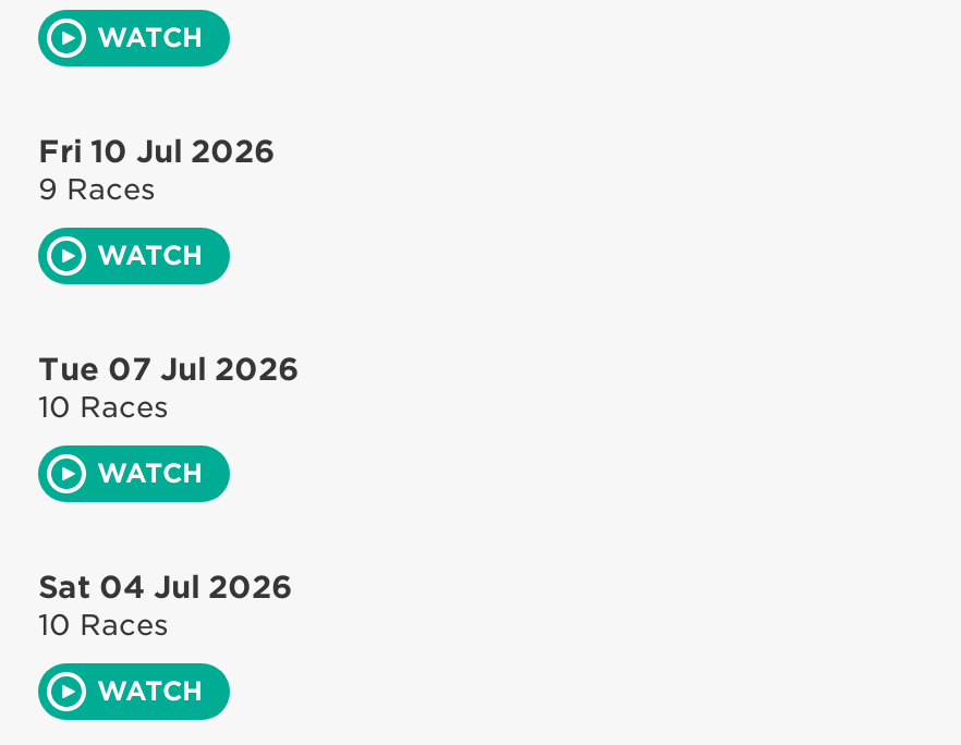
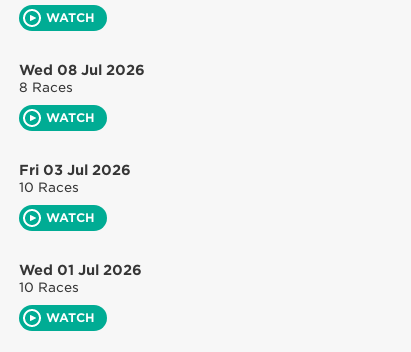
[38,134,276,169] Fri 10 Jul 2026 -> [19,62,145,78] Wed 08 Jul 2026
[38,173,156,206] 9 Races -> [19,80,73,95] 8 Races
[38,352,300,386] Tue 07 Jul 2026 -> [19,162,131,178] Fri 03 Jul 2026
[38,569,293,604] Sat 04 Jul 2026 -> [19,262,142,278] Wed 01 Jul 2026

